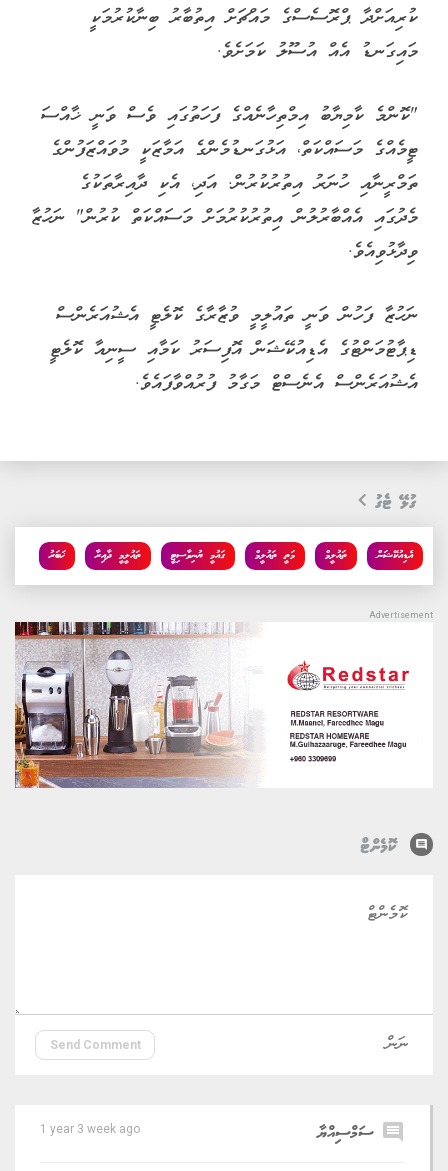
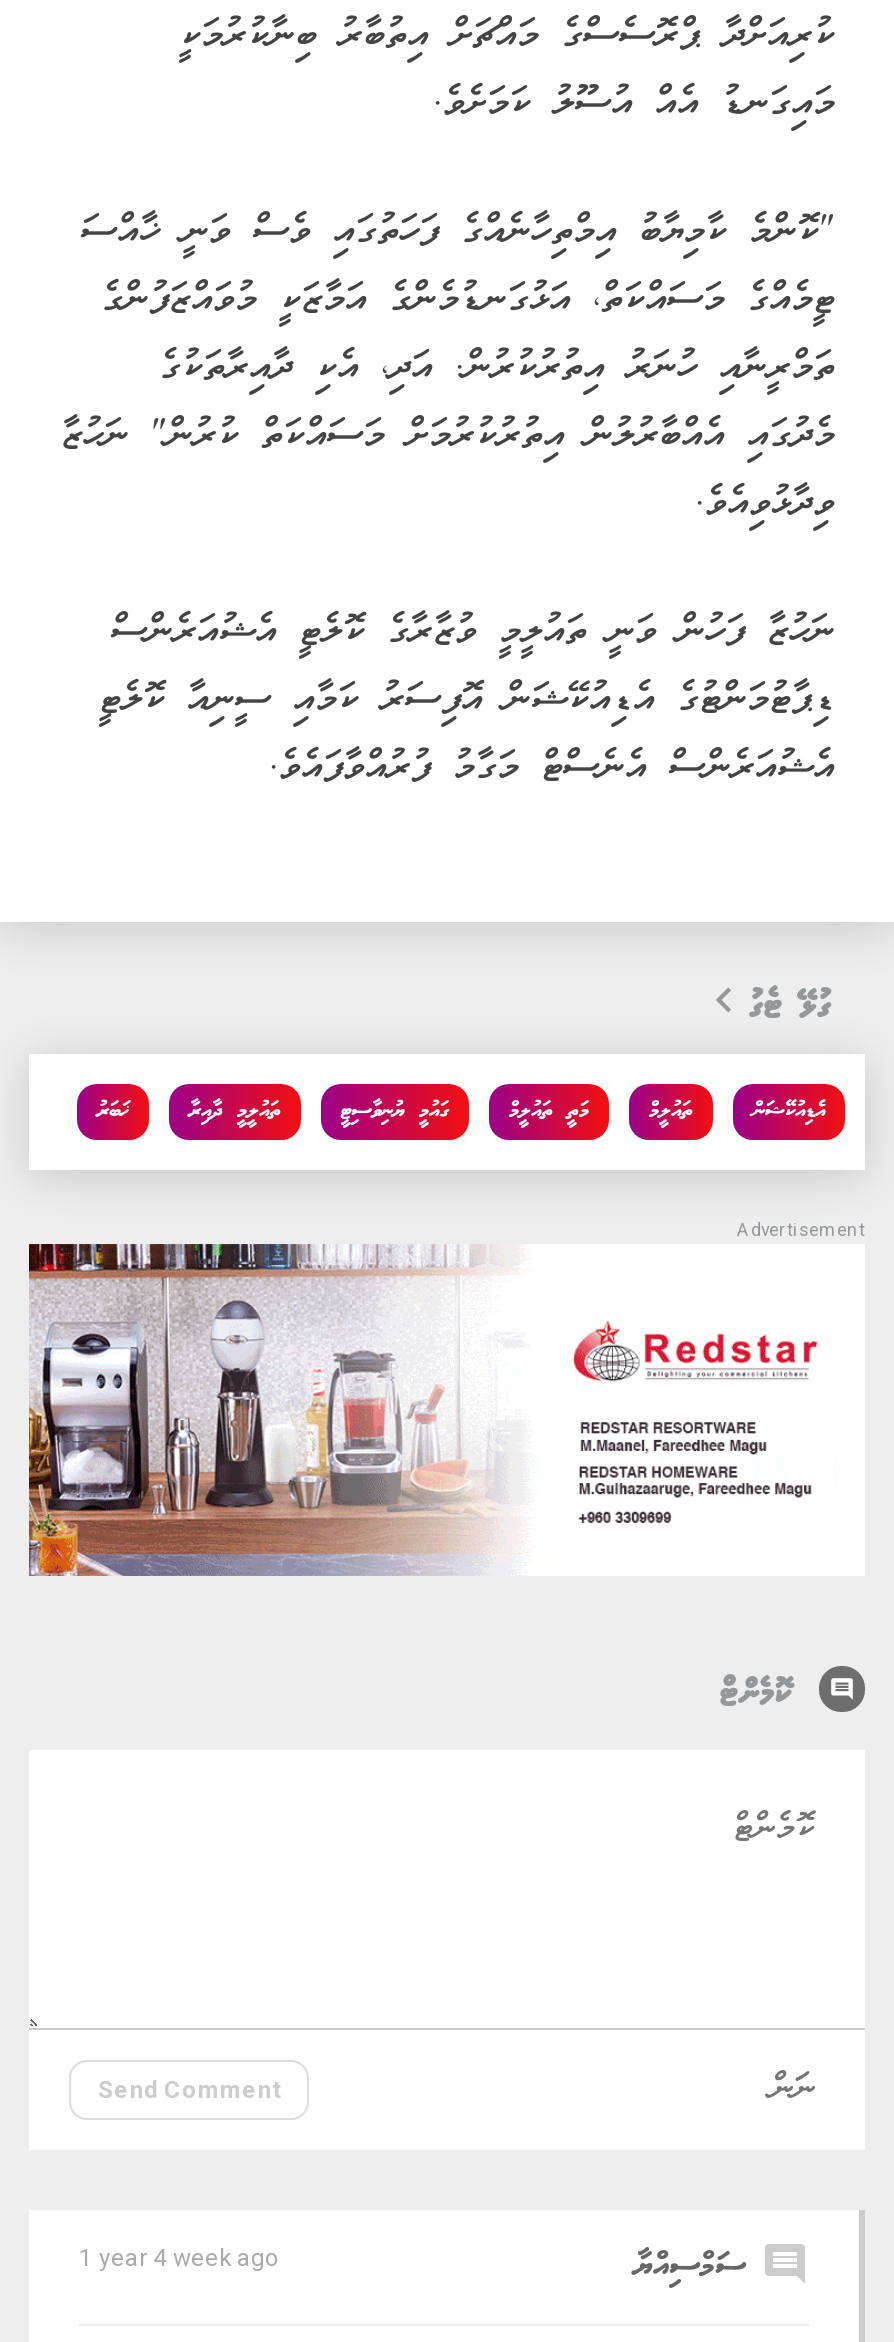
[40,1122,140,1136] 1 year 3 week ago -> [79,2244,279,2272] 1 year 4 week ago

